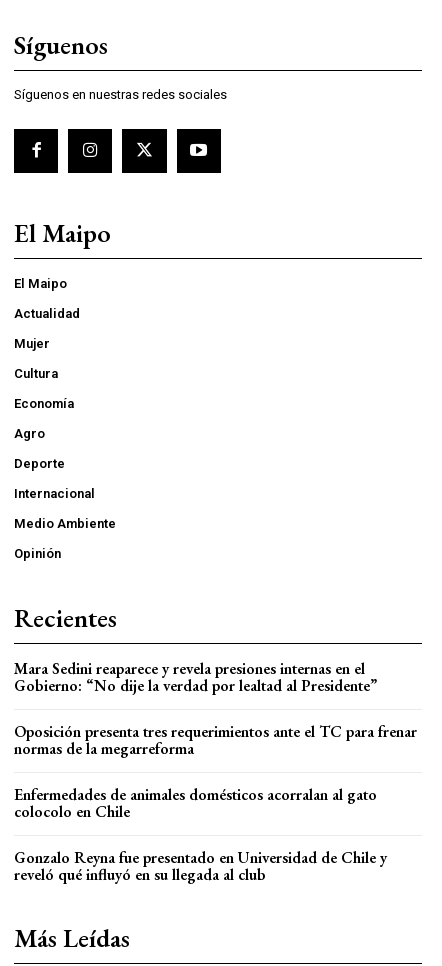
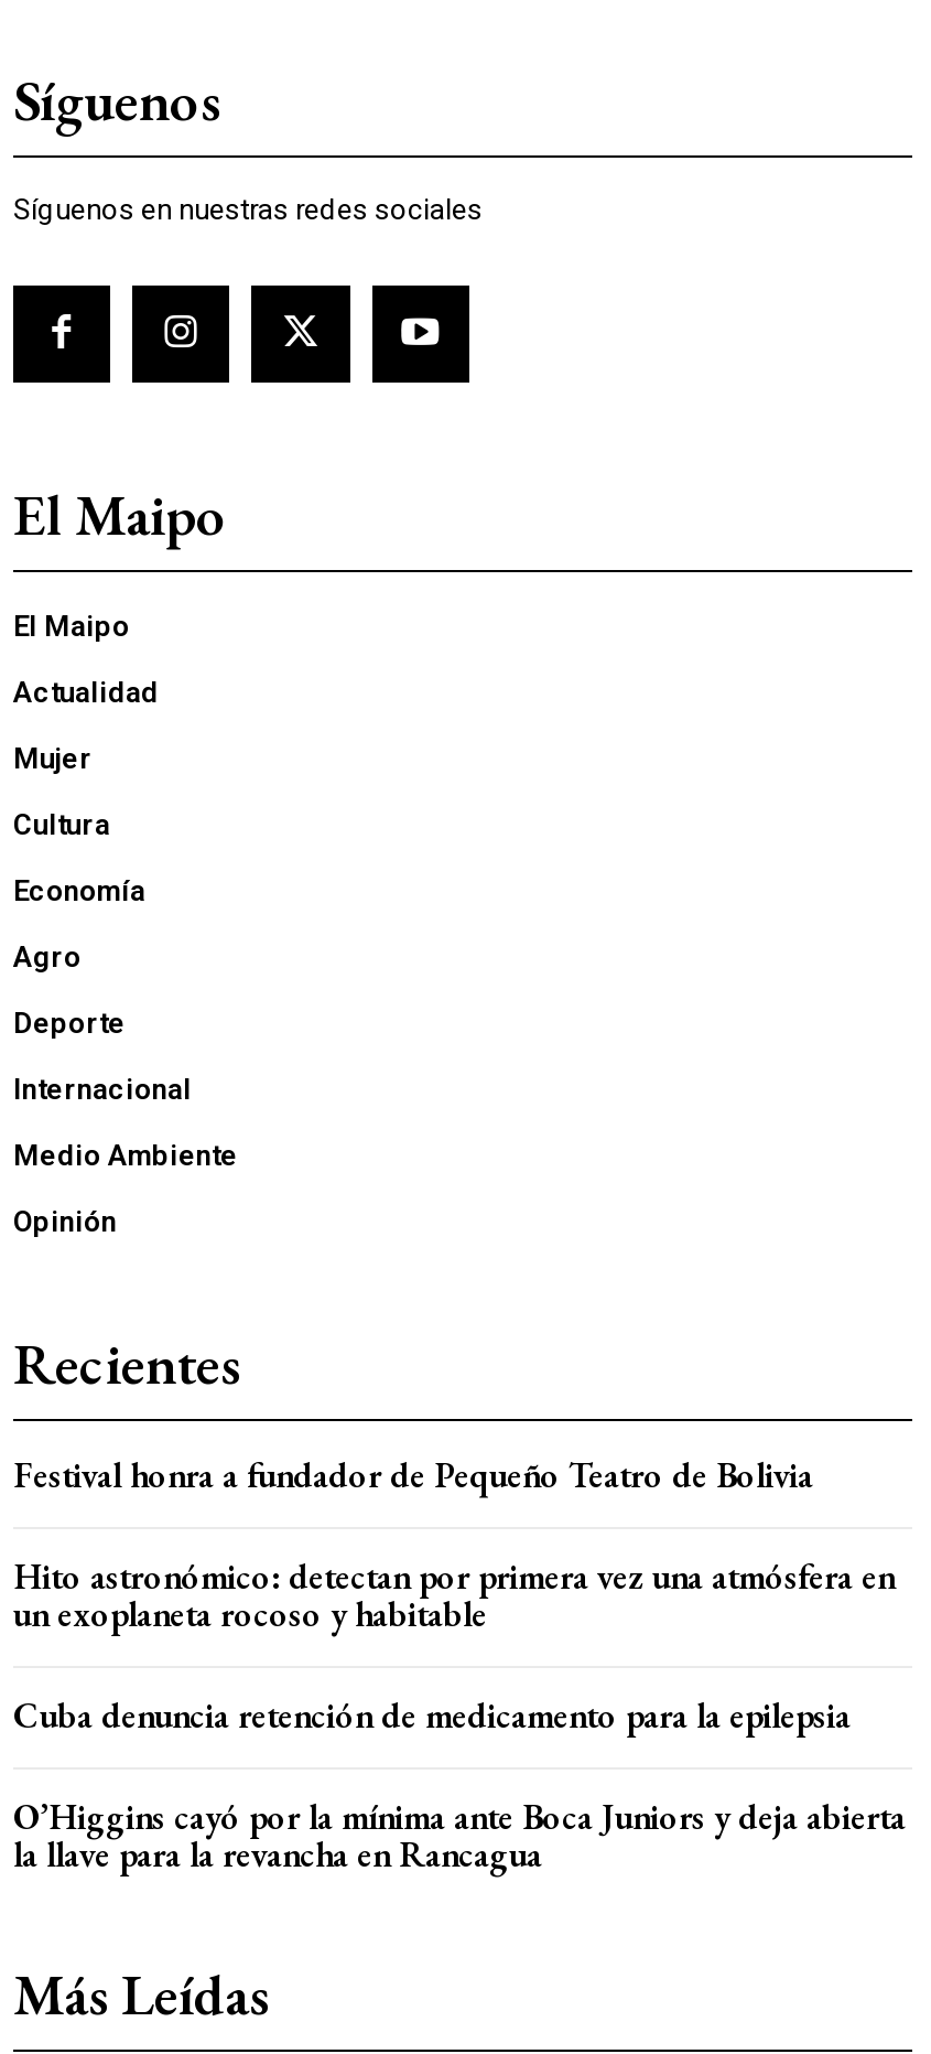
[14,658,377,696] Mara Sedini reaparece y revela presiones internas en el | Gobierno: “No dije la verdad por lealtad al Presidente” -> [13,1452,813,1498] Festival honra a fundador de Pequeño Teatro de Bolivia
[14,721,417,759] Oposición presenta tres requerimientos ante el TC para frenar | normas de la megarreforma -> [13,1553,895,1637] Hito astronómico: detectan por primera vez una atmósfera en | un exoplaneta rocoso y habitable
[14,784,377,822] Enfermedades de animales domésticos acorralan al gato | colocolo en Chile -> [13,1692,851,1738] Cuba denuncia retención de medicamento para la epilepsia
[14,847,387,885] Gonzalo Reyna fue presentado en Universidad de Chile y | reveló qué influyó en su llegada al club -> [13,1794,906,1877] O’Higgins cayó por la mínima ante Boca Juniors y deja abierta | la llave para la revancha en Rancagua

